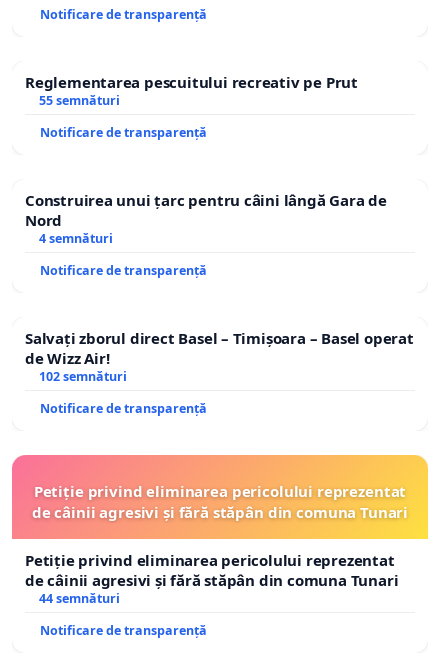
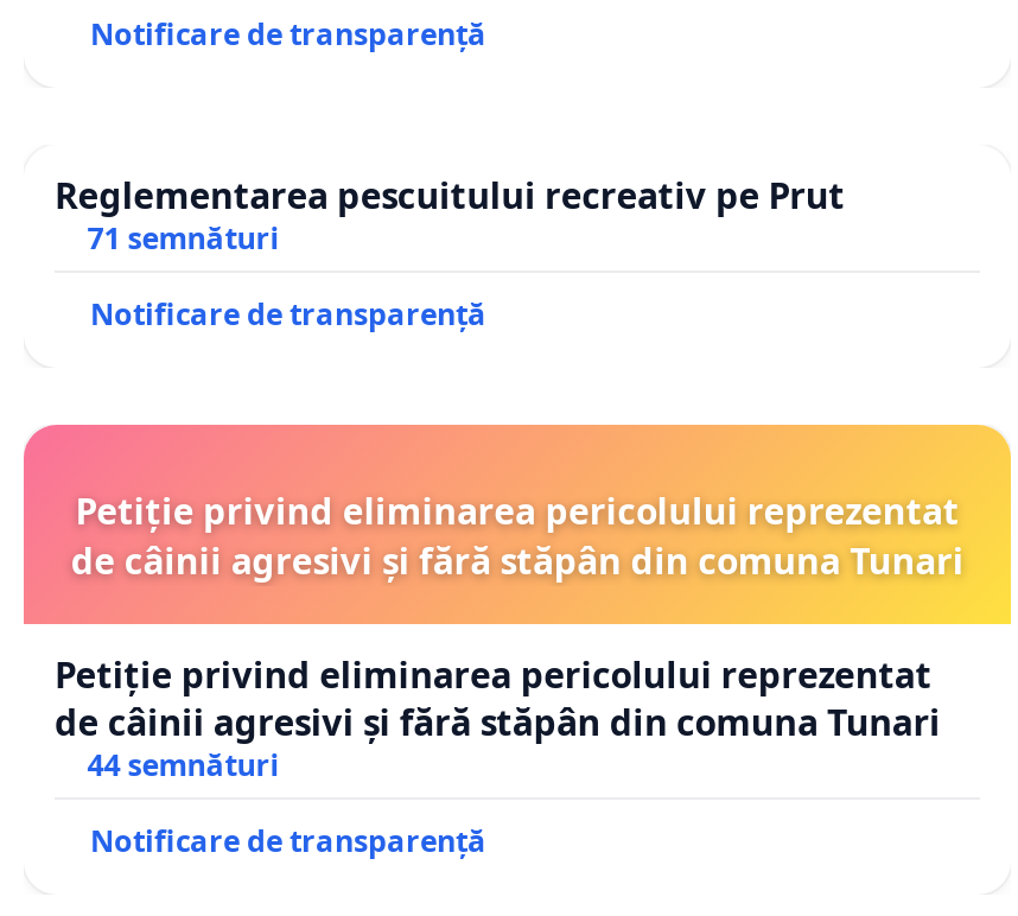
[25,92,414,385] 55 semnături | Notificare de transparență | Construirea unui țarc pentru câini lângă Gara de | Nord | 4 semnături | Notificare de transparență | Salvați zborul direct Basel – Timișoara – Basel operat | de Wizz Air! | 102 semnături -> [87,219,280,259] 71 semnături

